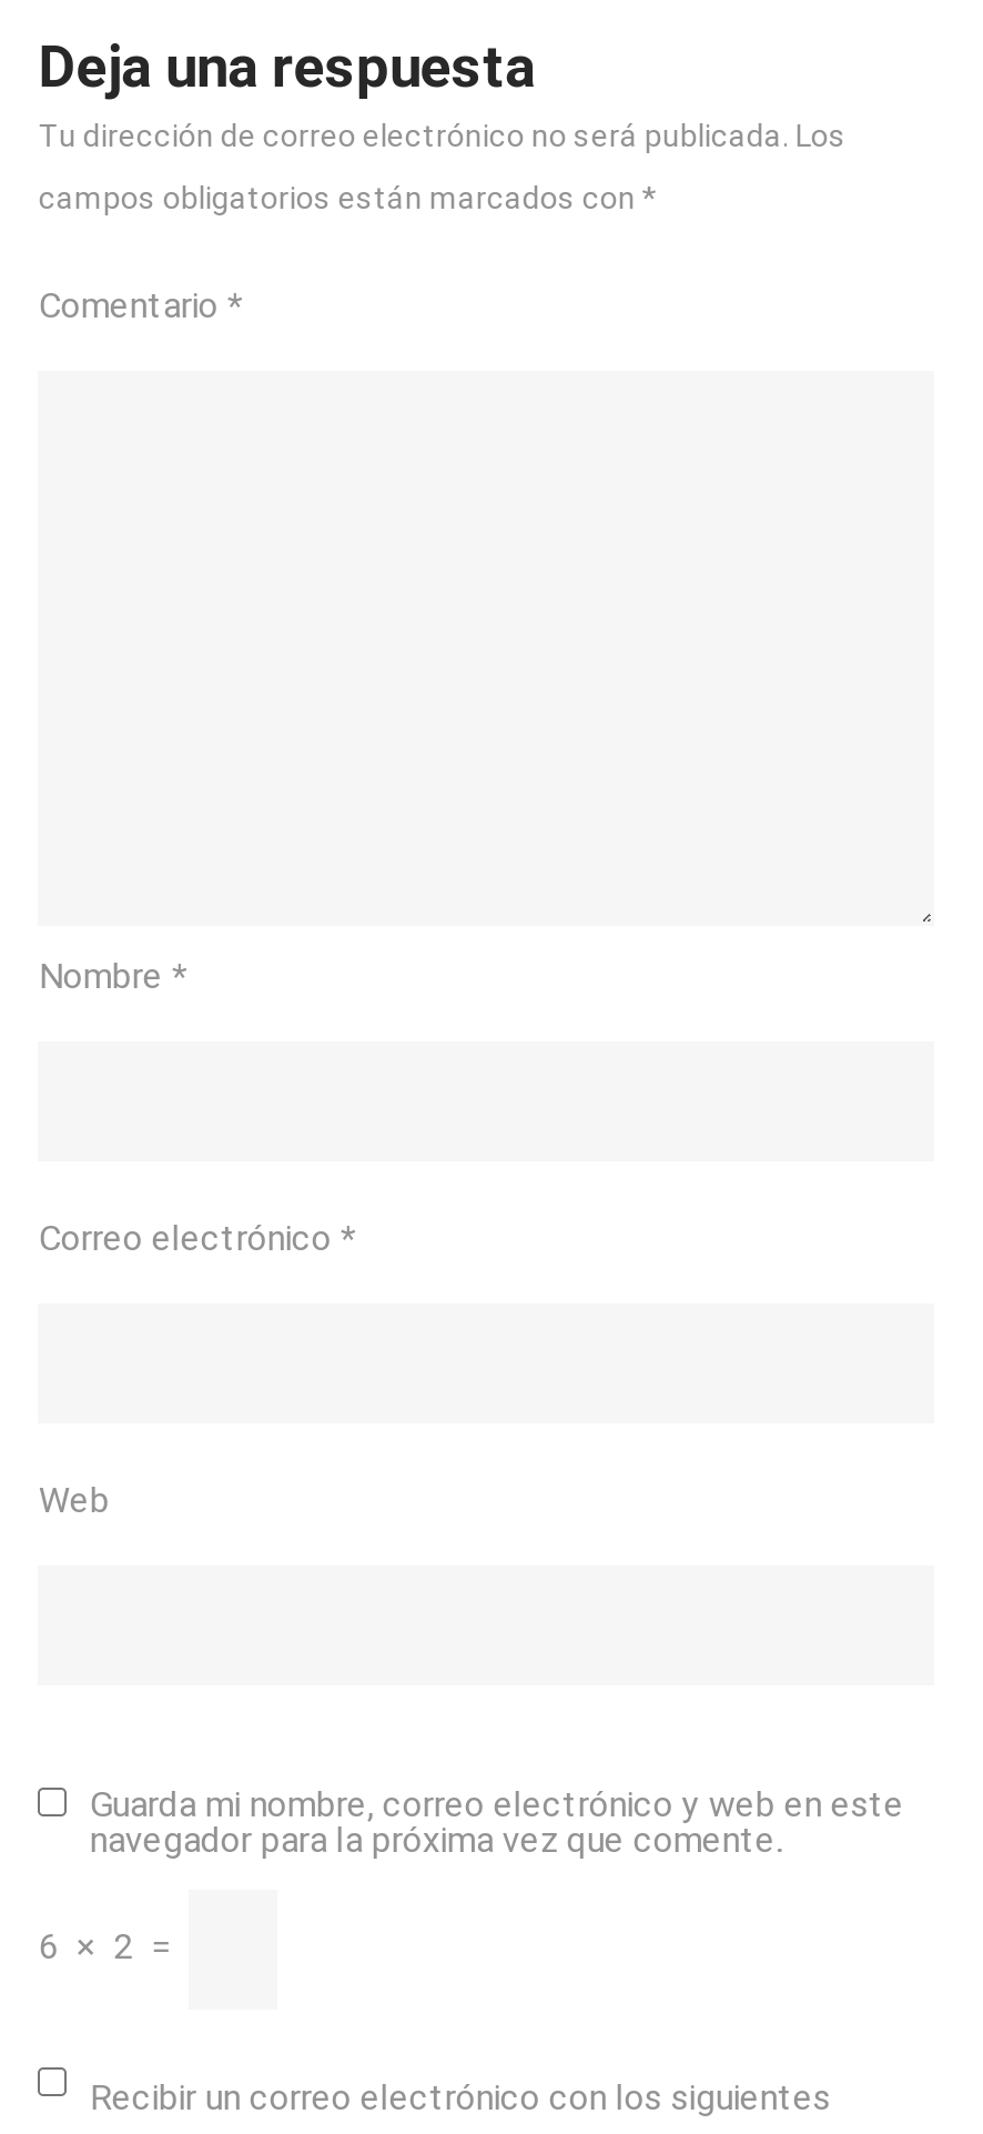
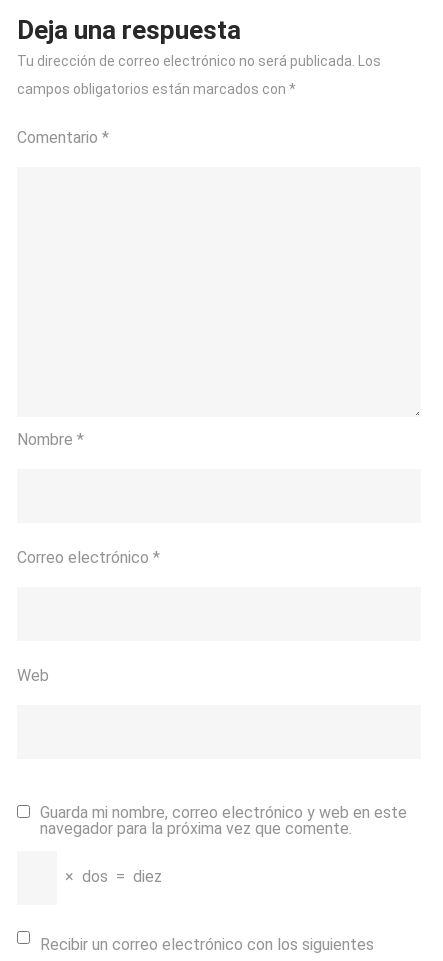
[39,1925,181,1967] 6 × 2 = -> [61,867,162,886] × dos = diez

